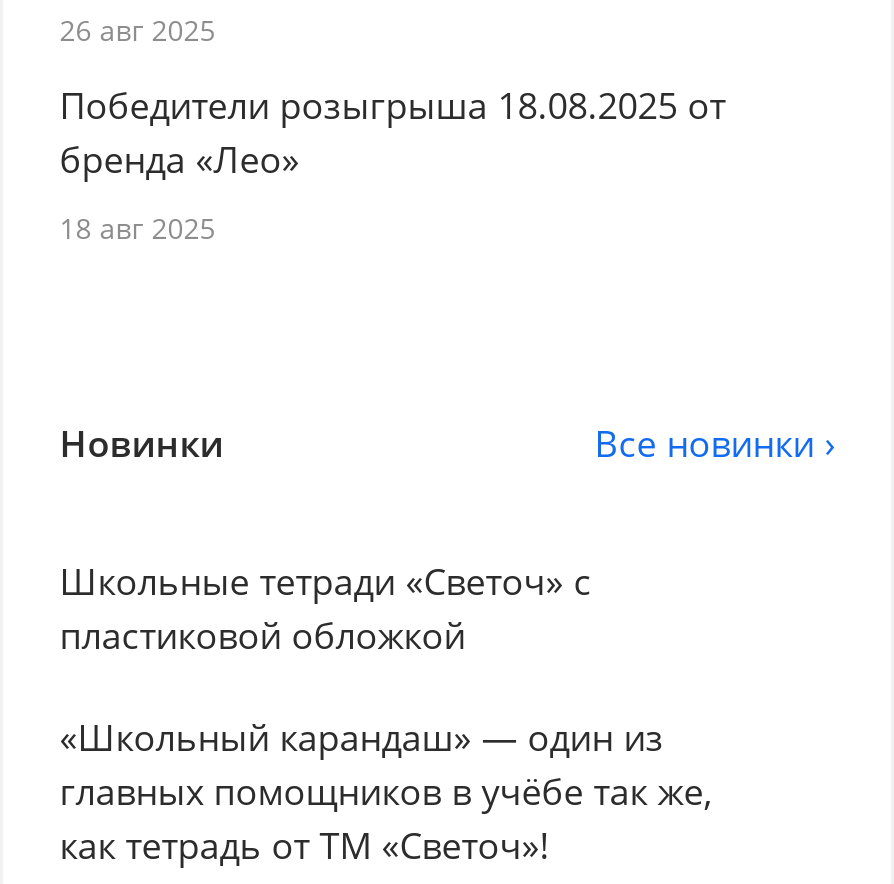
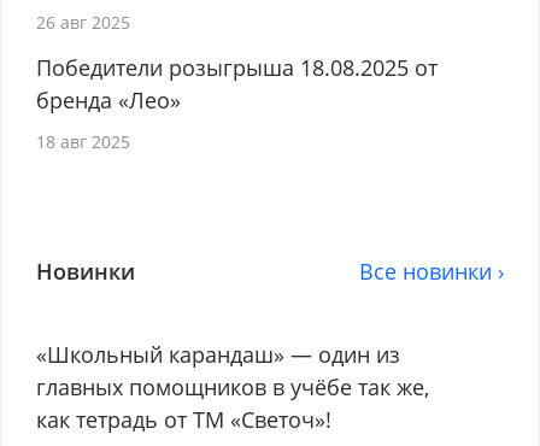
[60,556,592,658] Школьные тетради «Светоч» с | пластиковой обложкой -> none

